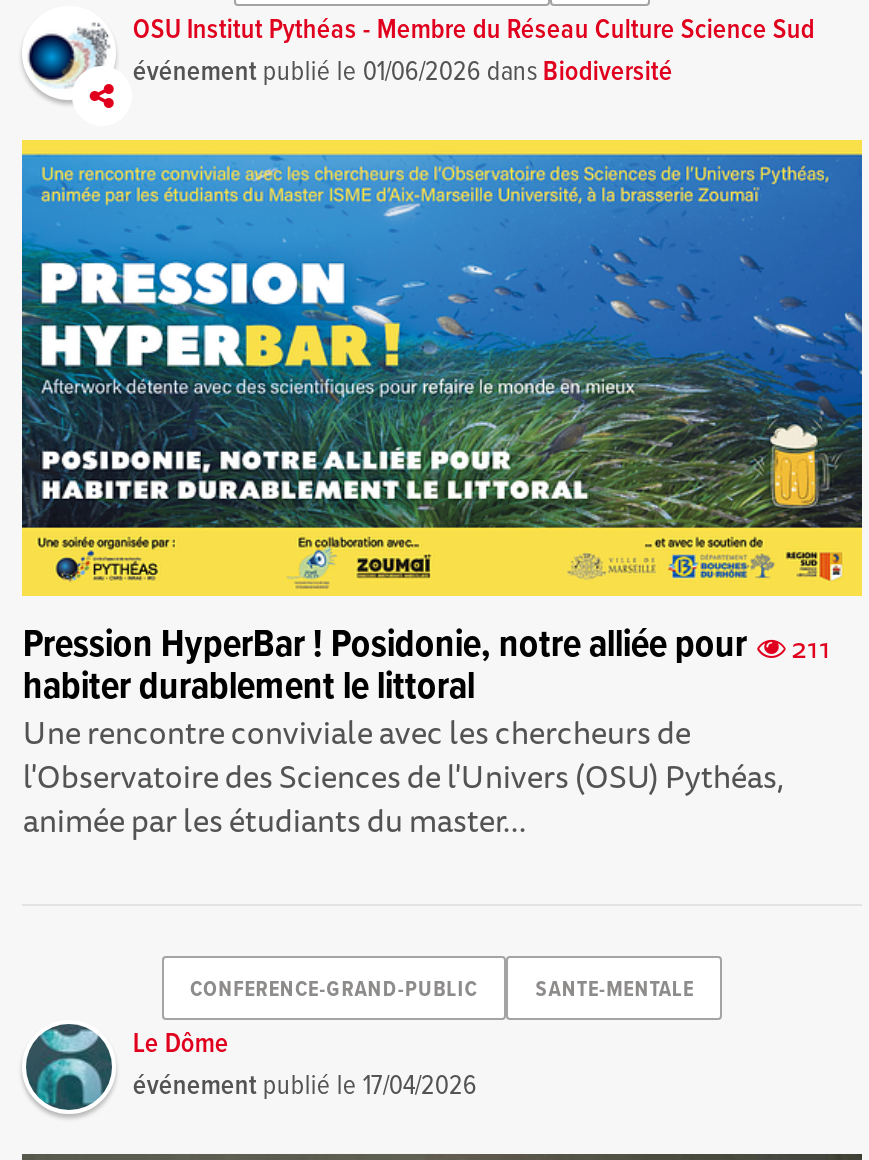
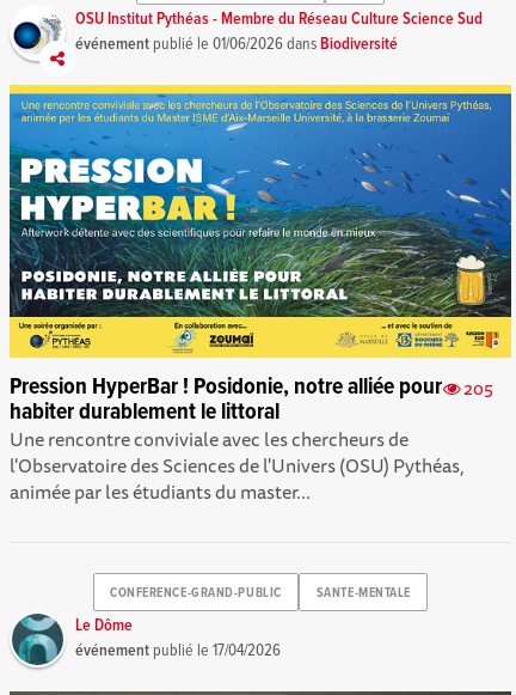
[23,621,831,673] Pression HyperBar ! Posidonie, notre alliée pour 211 -> [10,373,493,404] Pression HyperBar ! Posidonie, notre alliée pour 205

